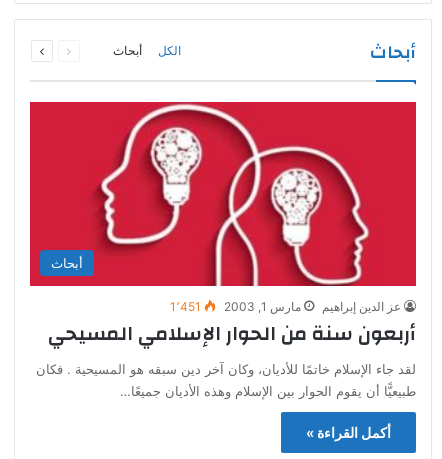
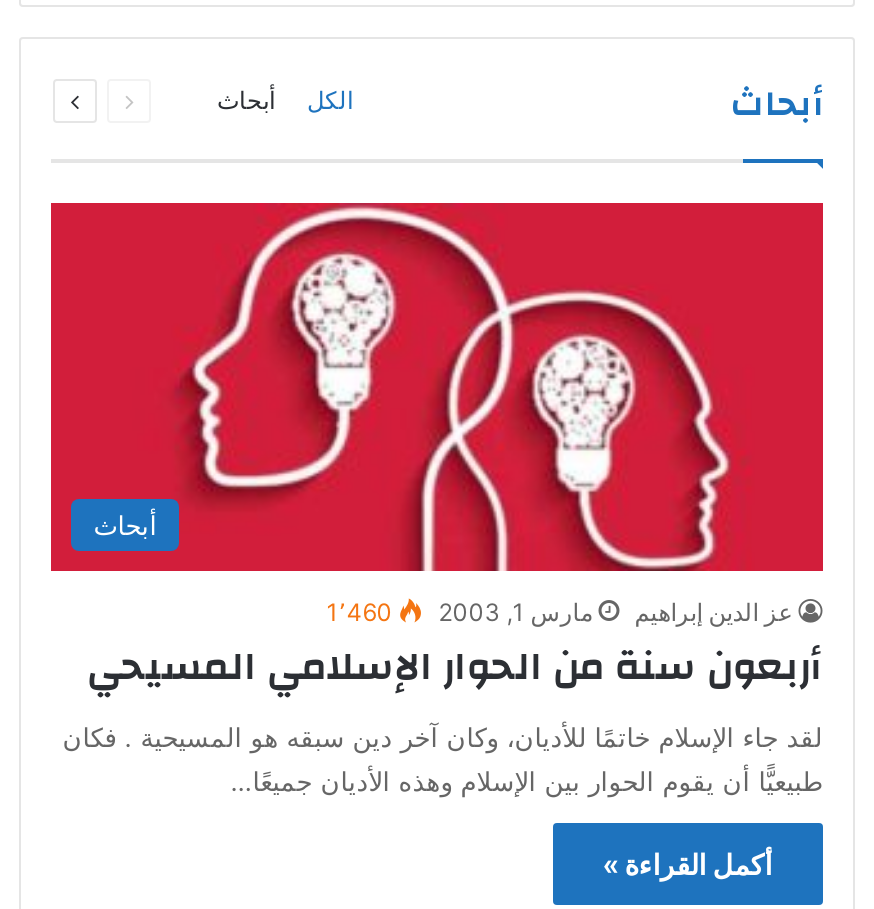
[170,299,201,314] 1٬451 -> [326,597,392,627] 1٬460

